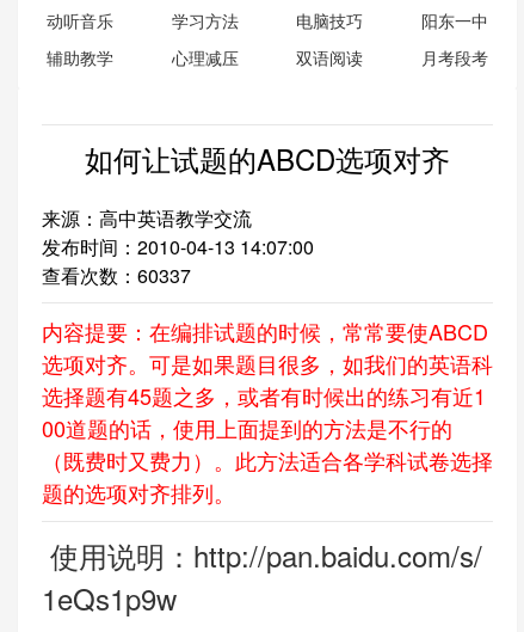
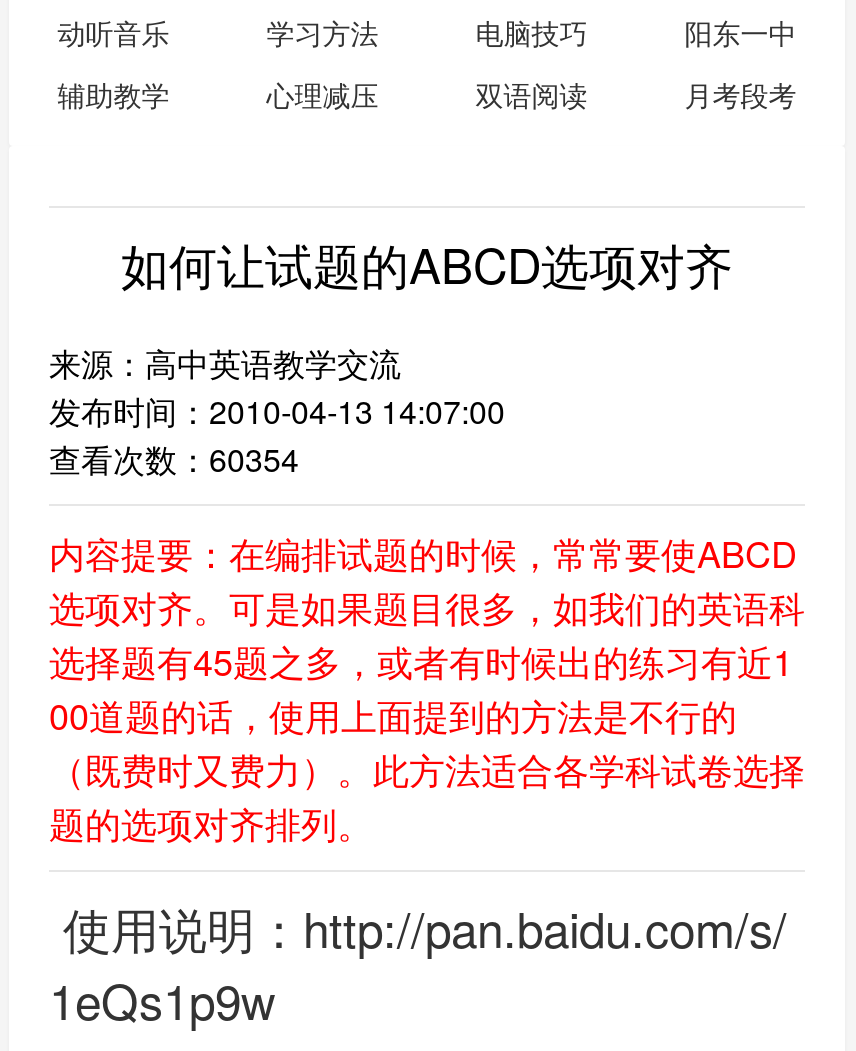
[42,262,191,289] 查看次数：60337 -> [49,436,299,482] 查看次数：60354

